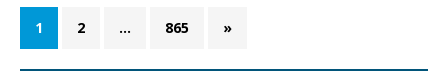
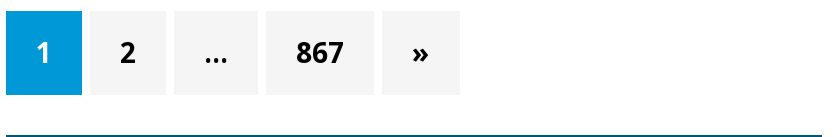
[165,18,189,37] 865 -> [296,32,344,70] 867

